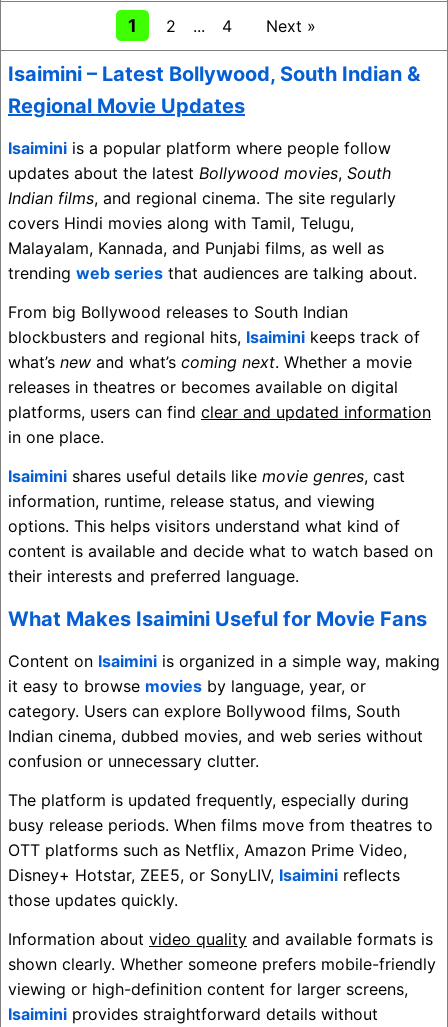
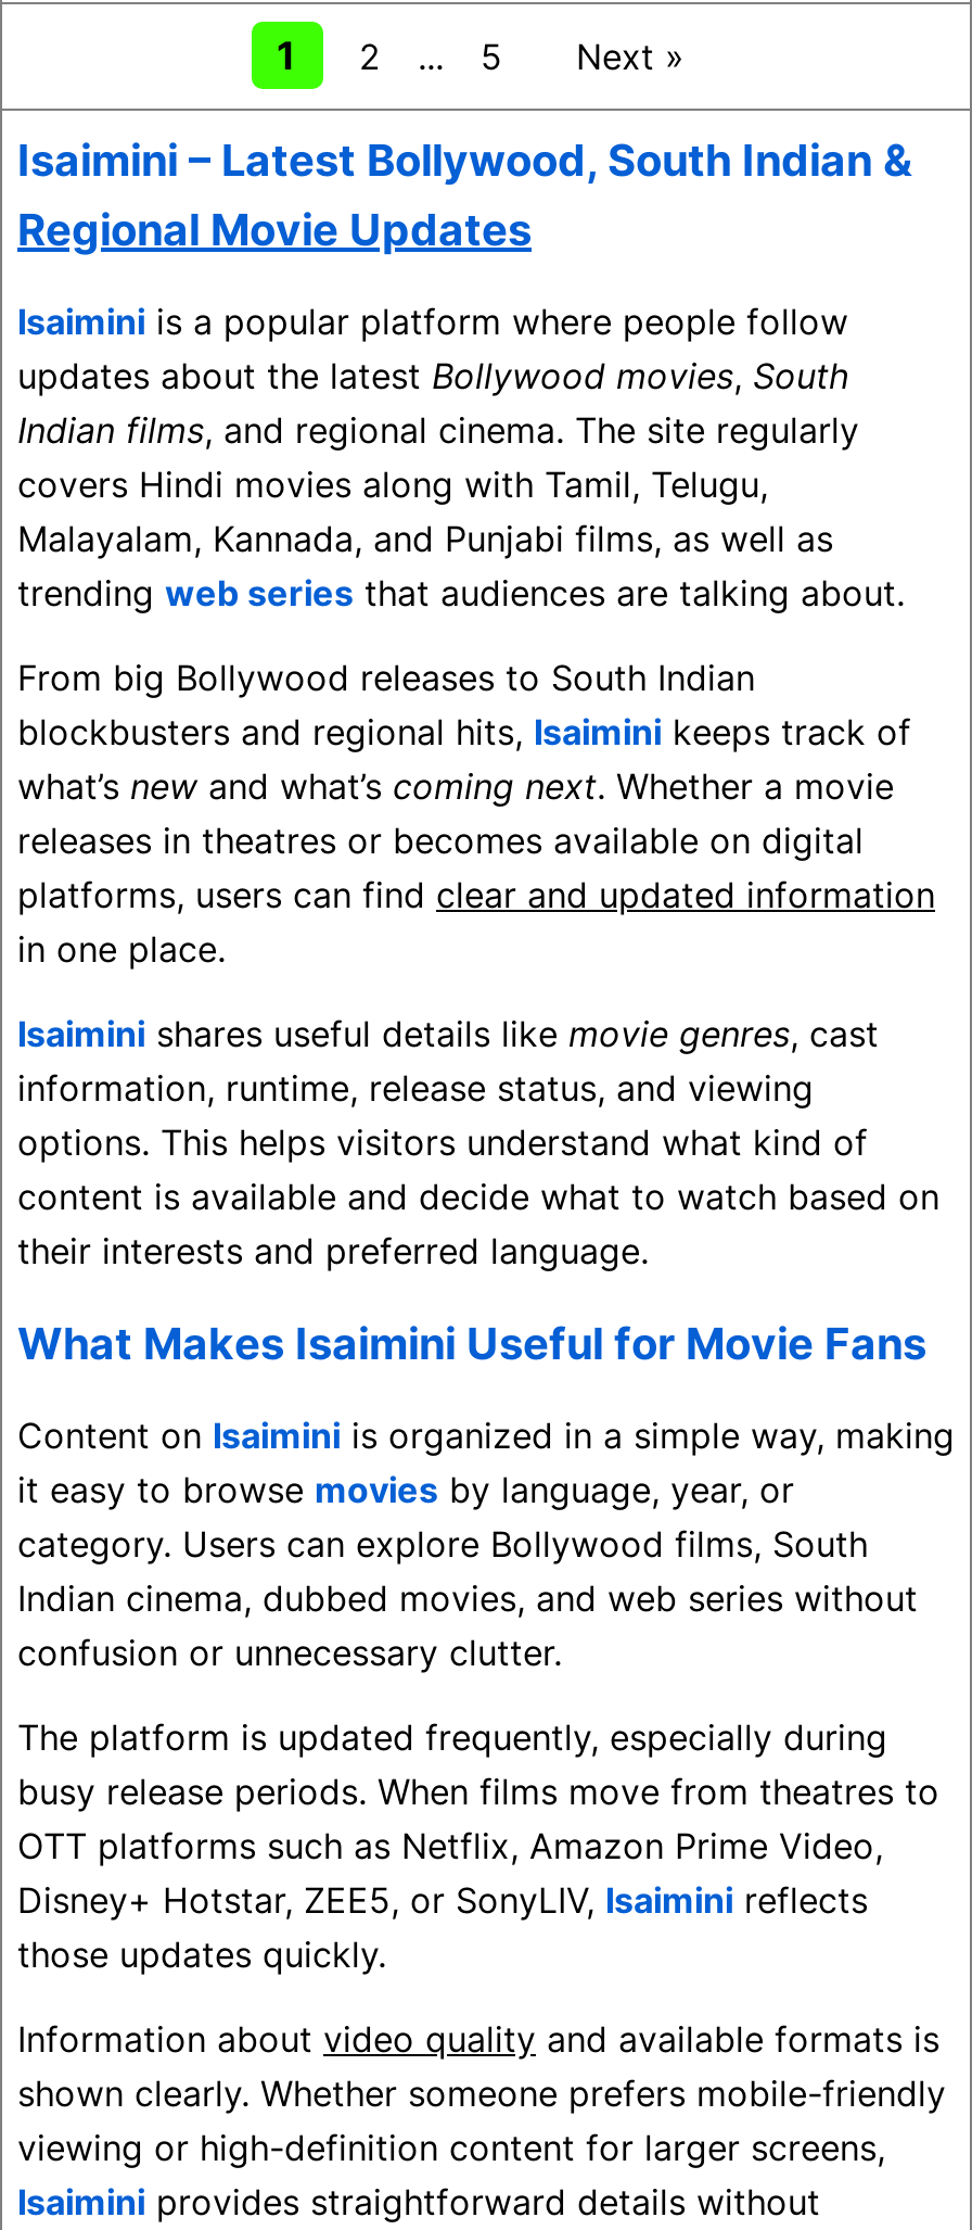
[221,16,231,36] 4 -> [481,34,502,78] 5

